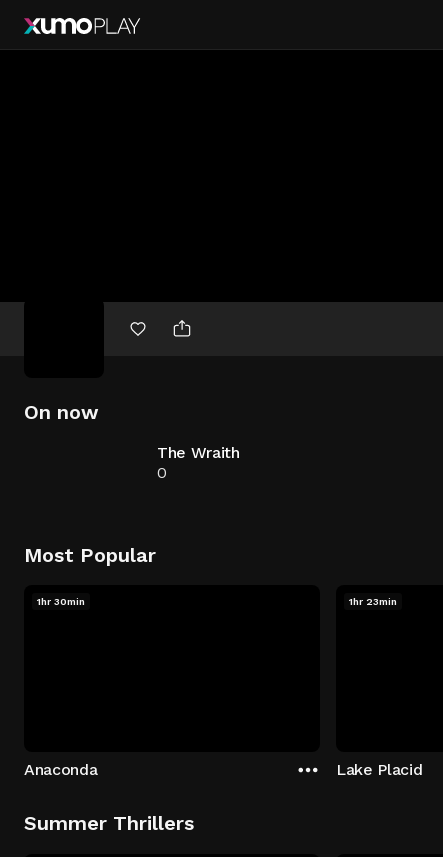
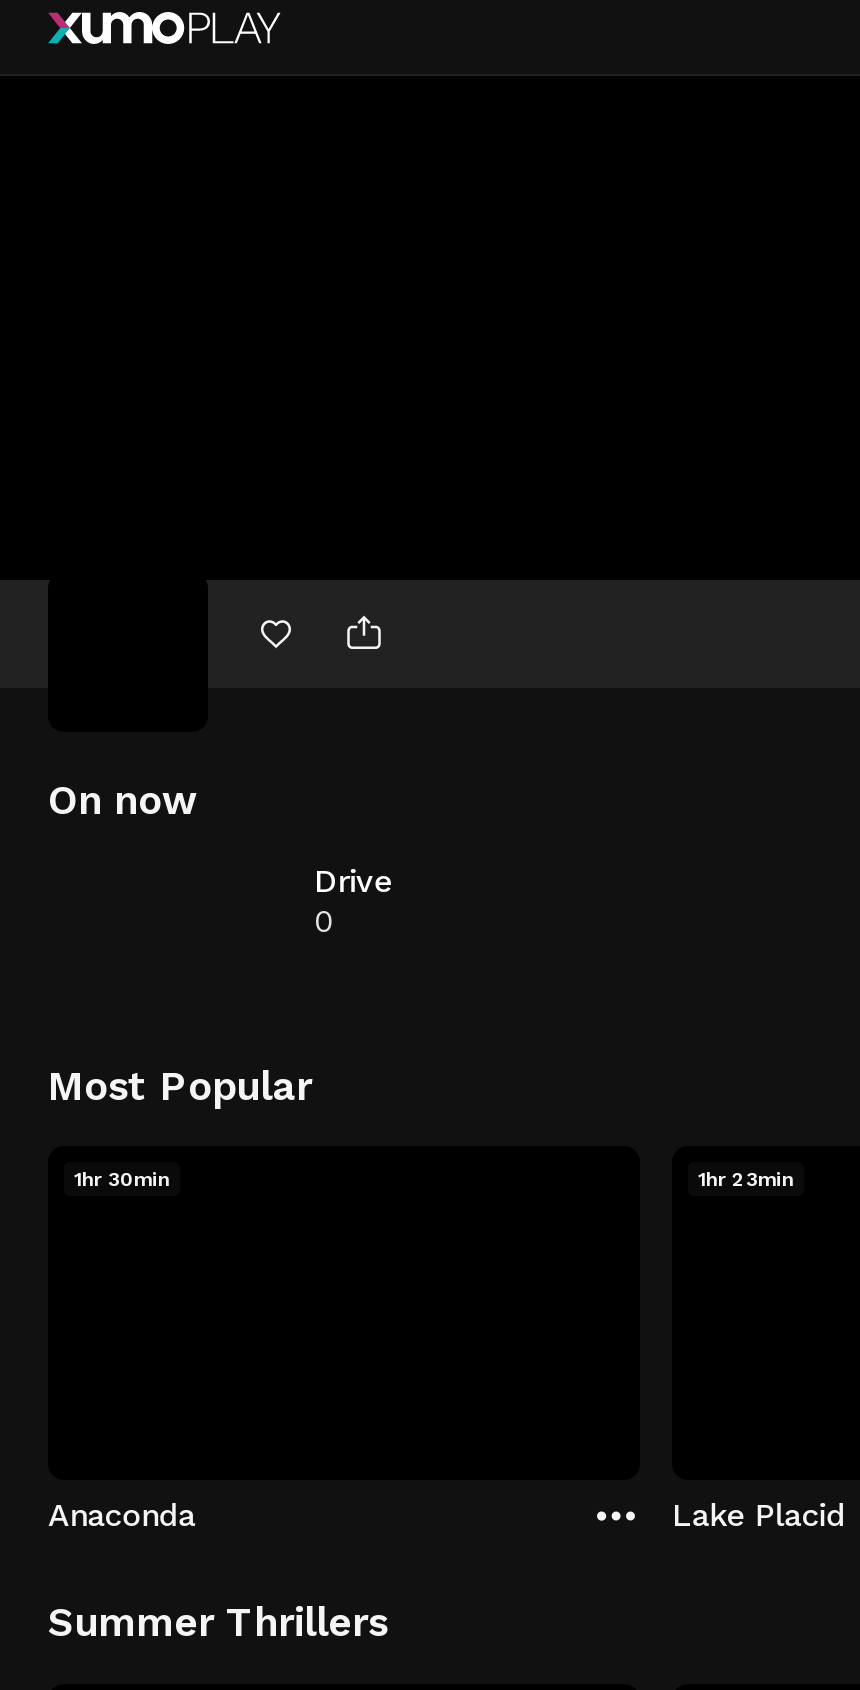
[157,443,240,462] The Wraith -> [314,862,393,900] Drive

